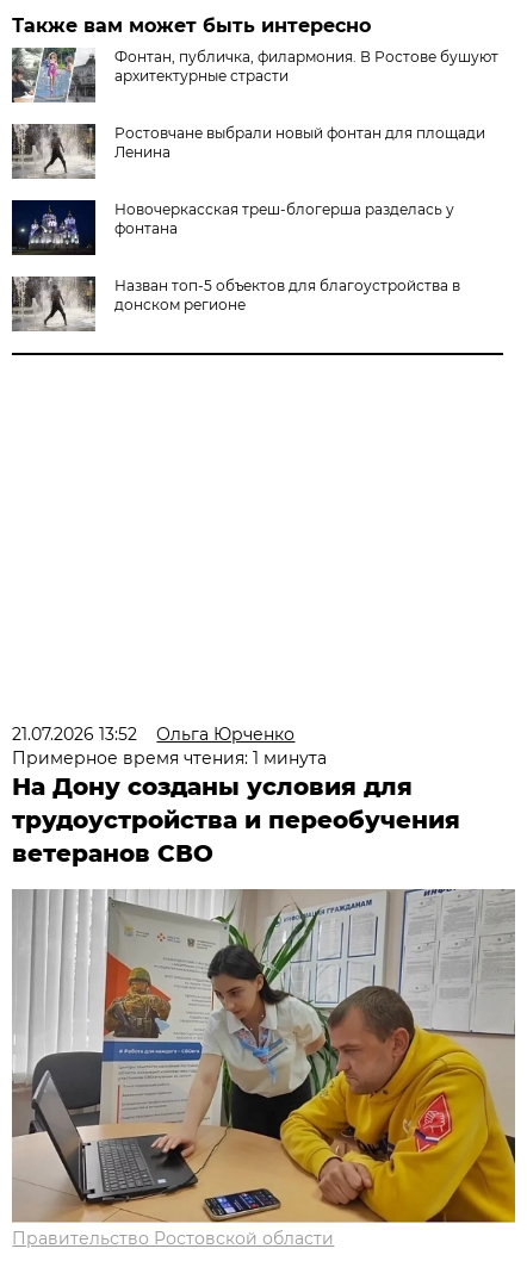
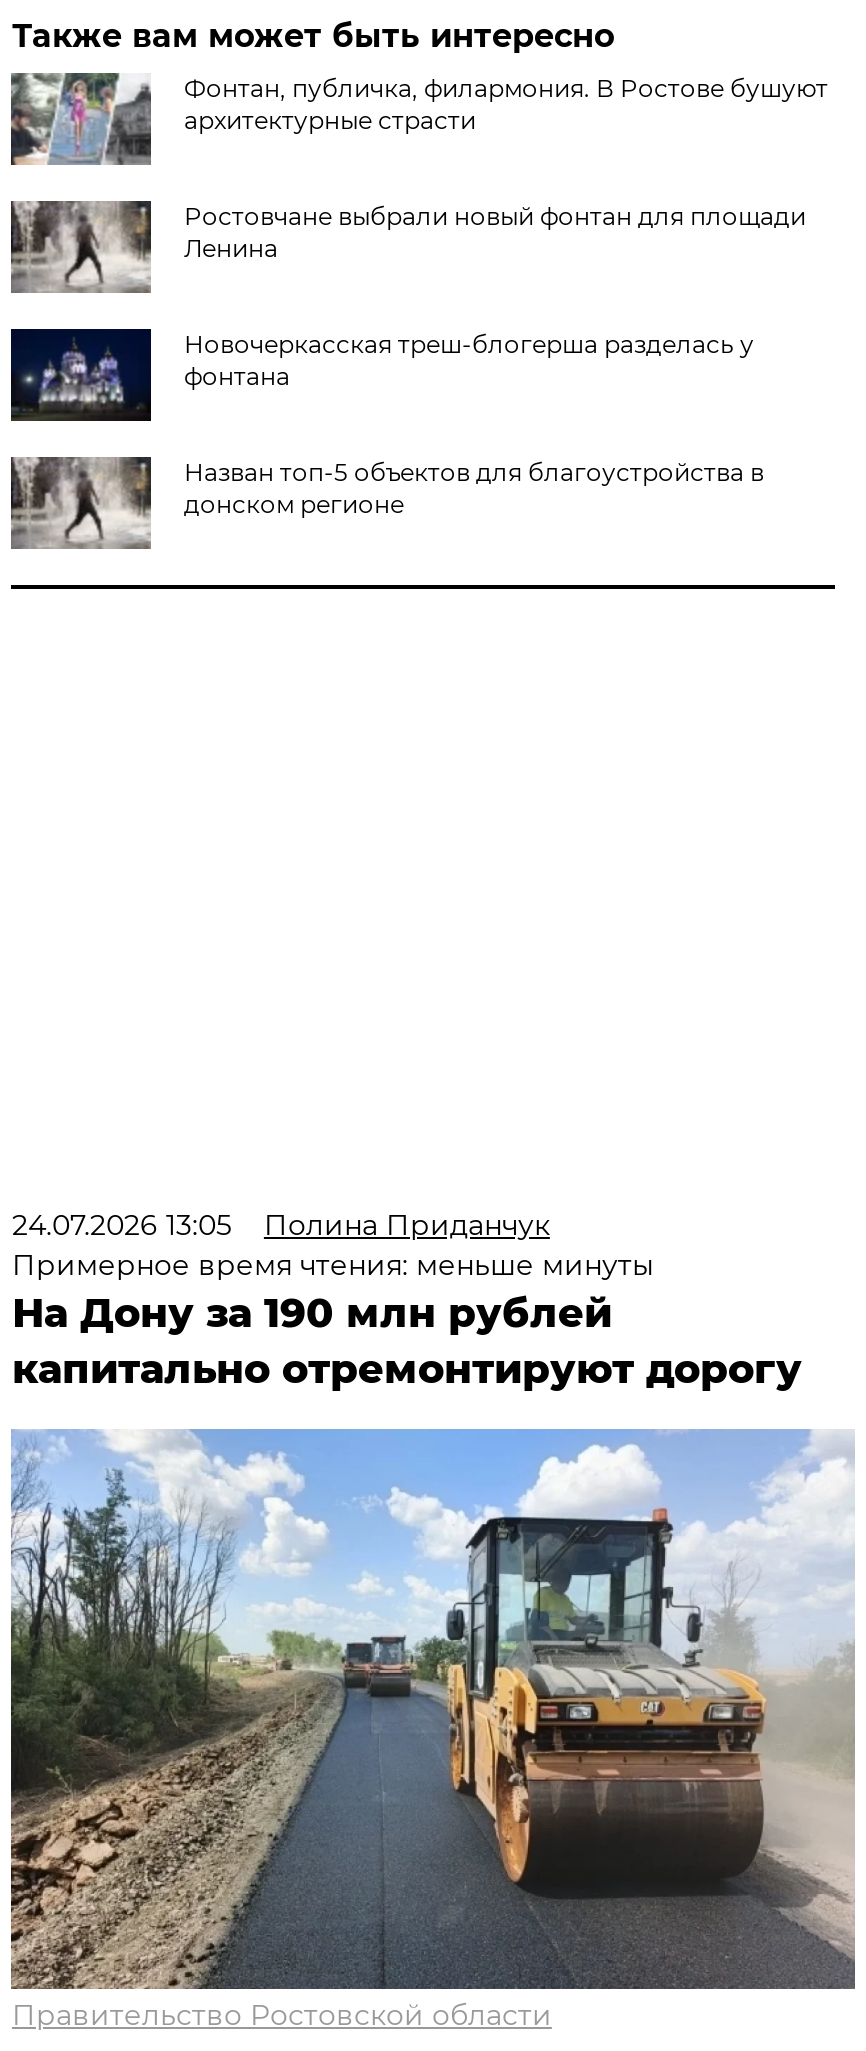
[12,723,461,868] 21.07.2026 13:52 | Ольга Юрченко | Примерное время чтения: 1 минута | На Дону созданы условия для | трудоустройства и переобучения | ветеранов СВО -> [12,1207,802,1393] 24.07.2026 13:05 | Полина Приданчук | Примерное время чтения: меньше минуты | На Дону за 190 млн рублей | капитально отремонтируют дорогу
[12,888,516,1224] [image] -> [9,1427,857,1991] [image]

